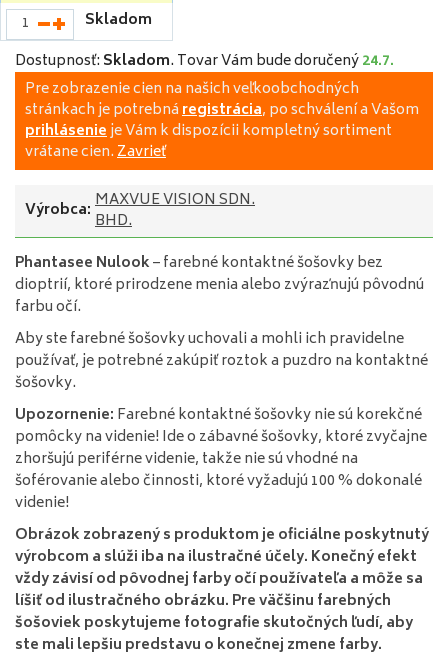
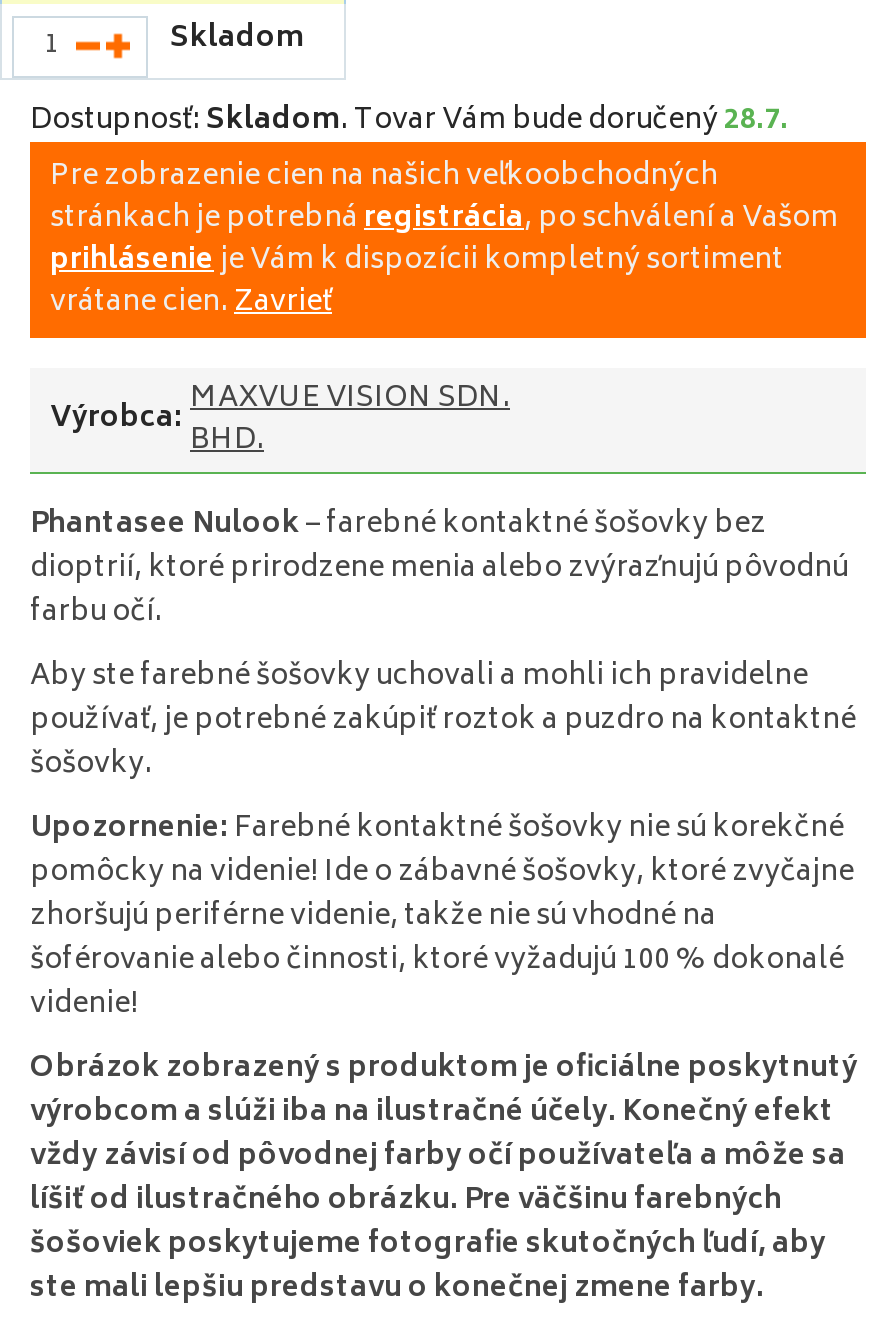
[15,49,394,74] Dostupnosť: Skladom. Tovar Vám bude doručený24.7. -> [30,96,788,146] Dostupnosť: Skladom. Tovar Vám bude doručený28.7.

